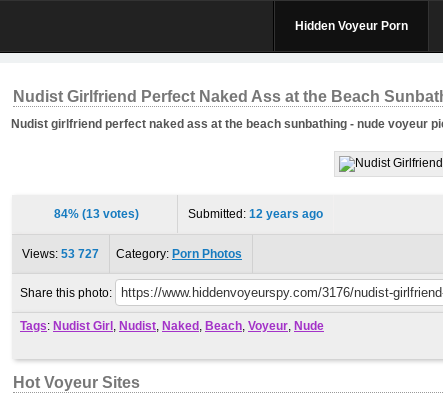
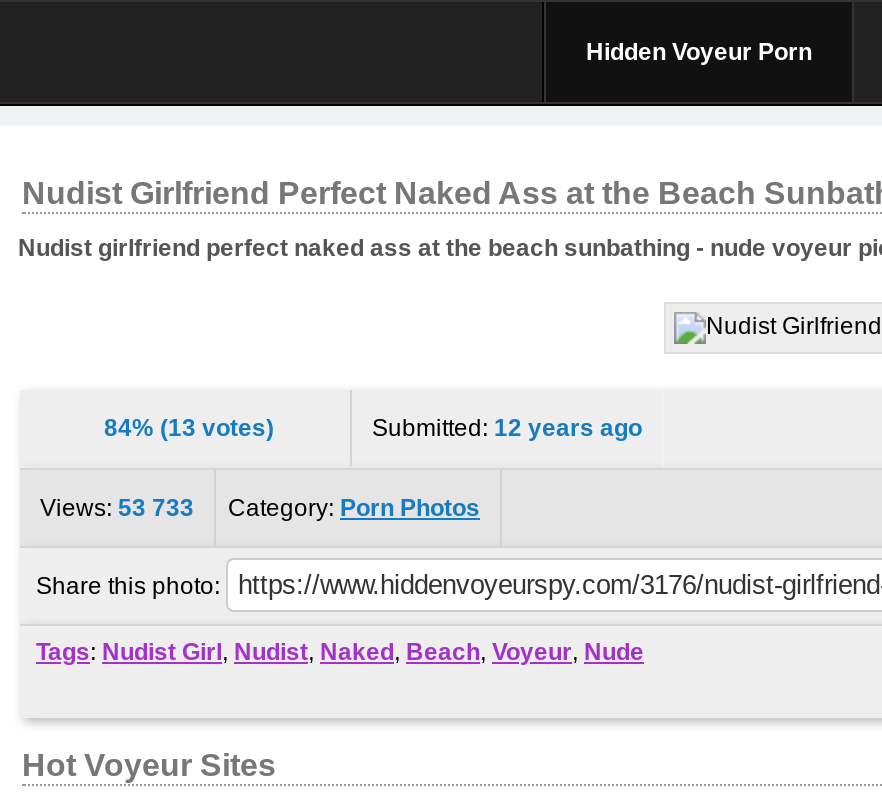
[22,247,242,261] Views: 53 727 Category: Porn Photos -> [40,494,480,522] Views: 53 733 Category: Porn Photos

